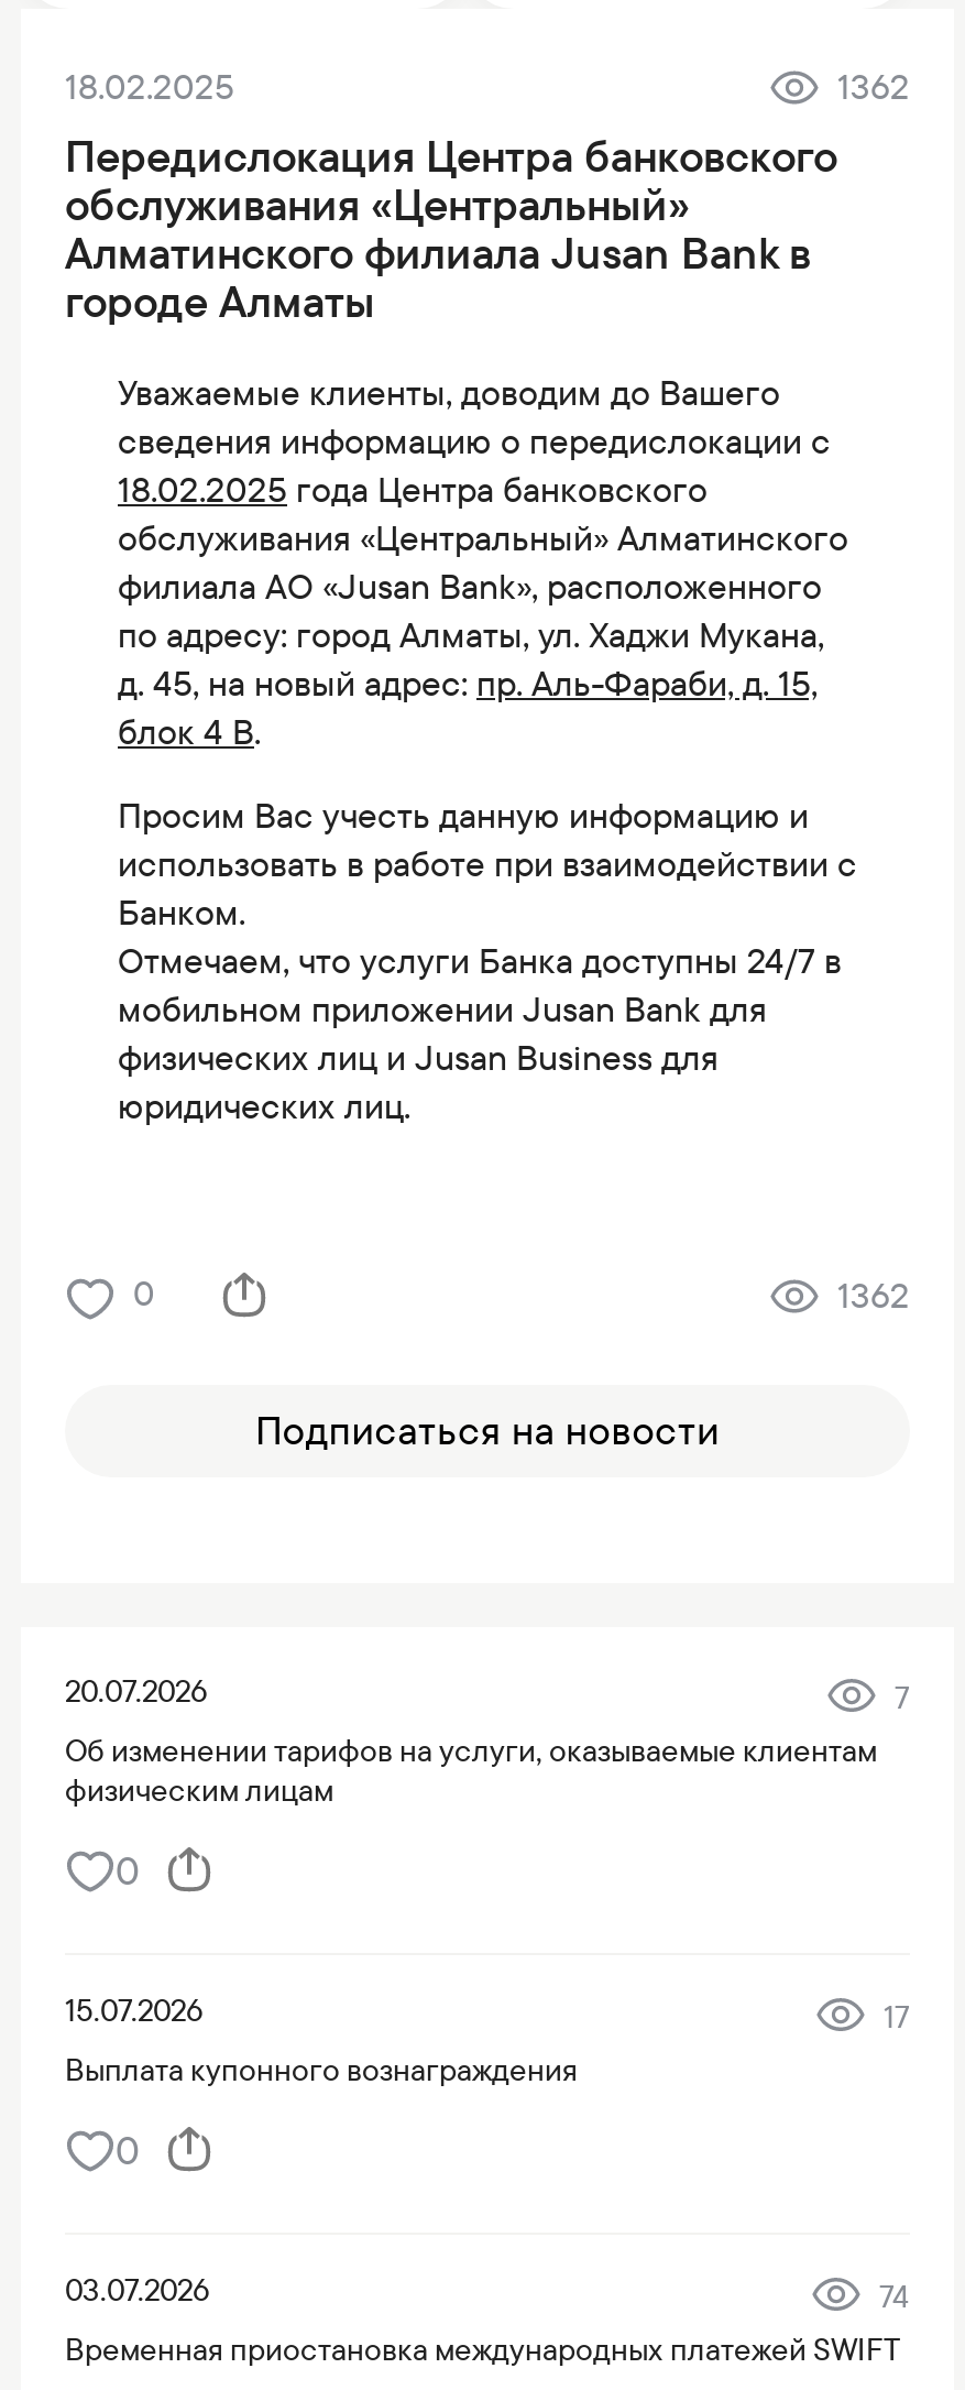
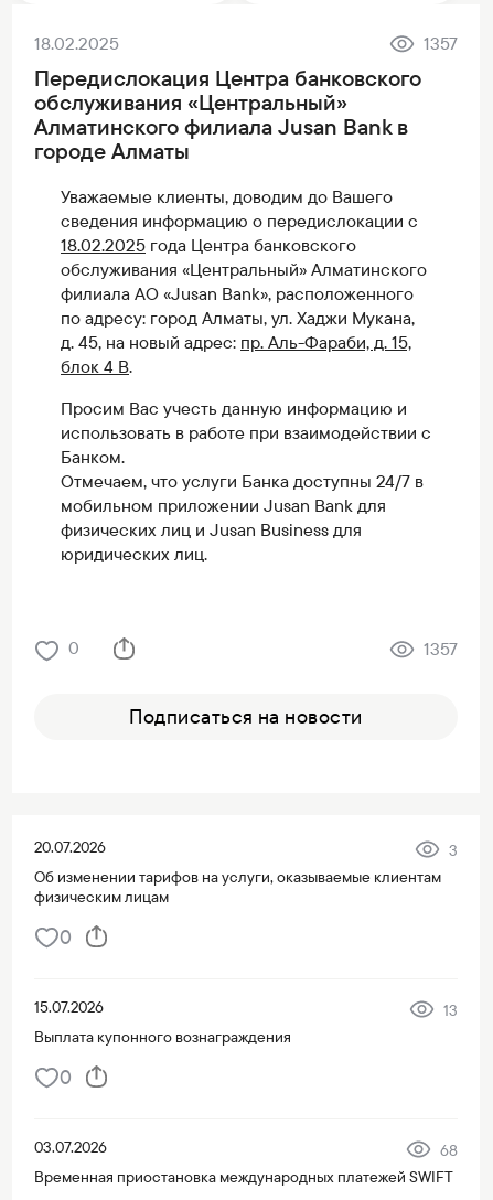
[837,64,910,110] 1362 -> [424,32,458,55] 1357
[837,1272,910,1318] 1362 -> [424,637,458,660] 1357
[895,1677,910,1716] 7 -> [449,840,458,860] 3
[884,1996,910,2036] 17 -> [443,1000,458,1020] 13
[879,2276,910,2315] 74 -> [440,1140,458,1160] 68

